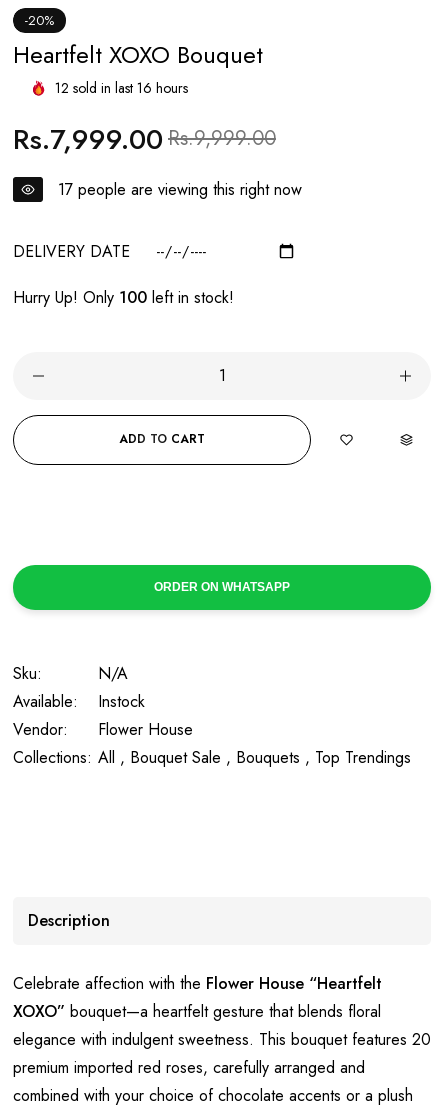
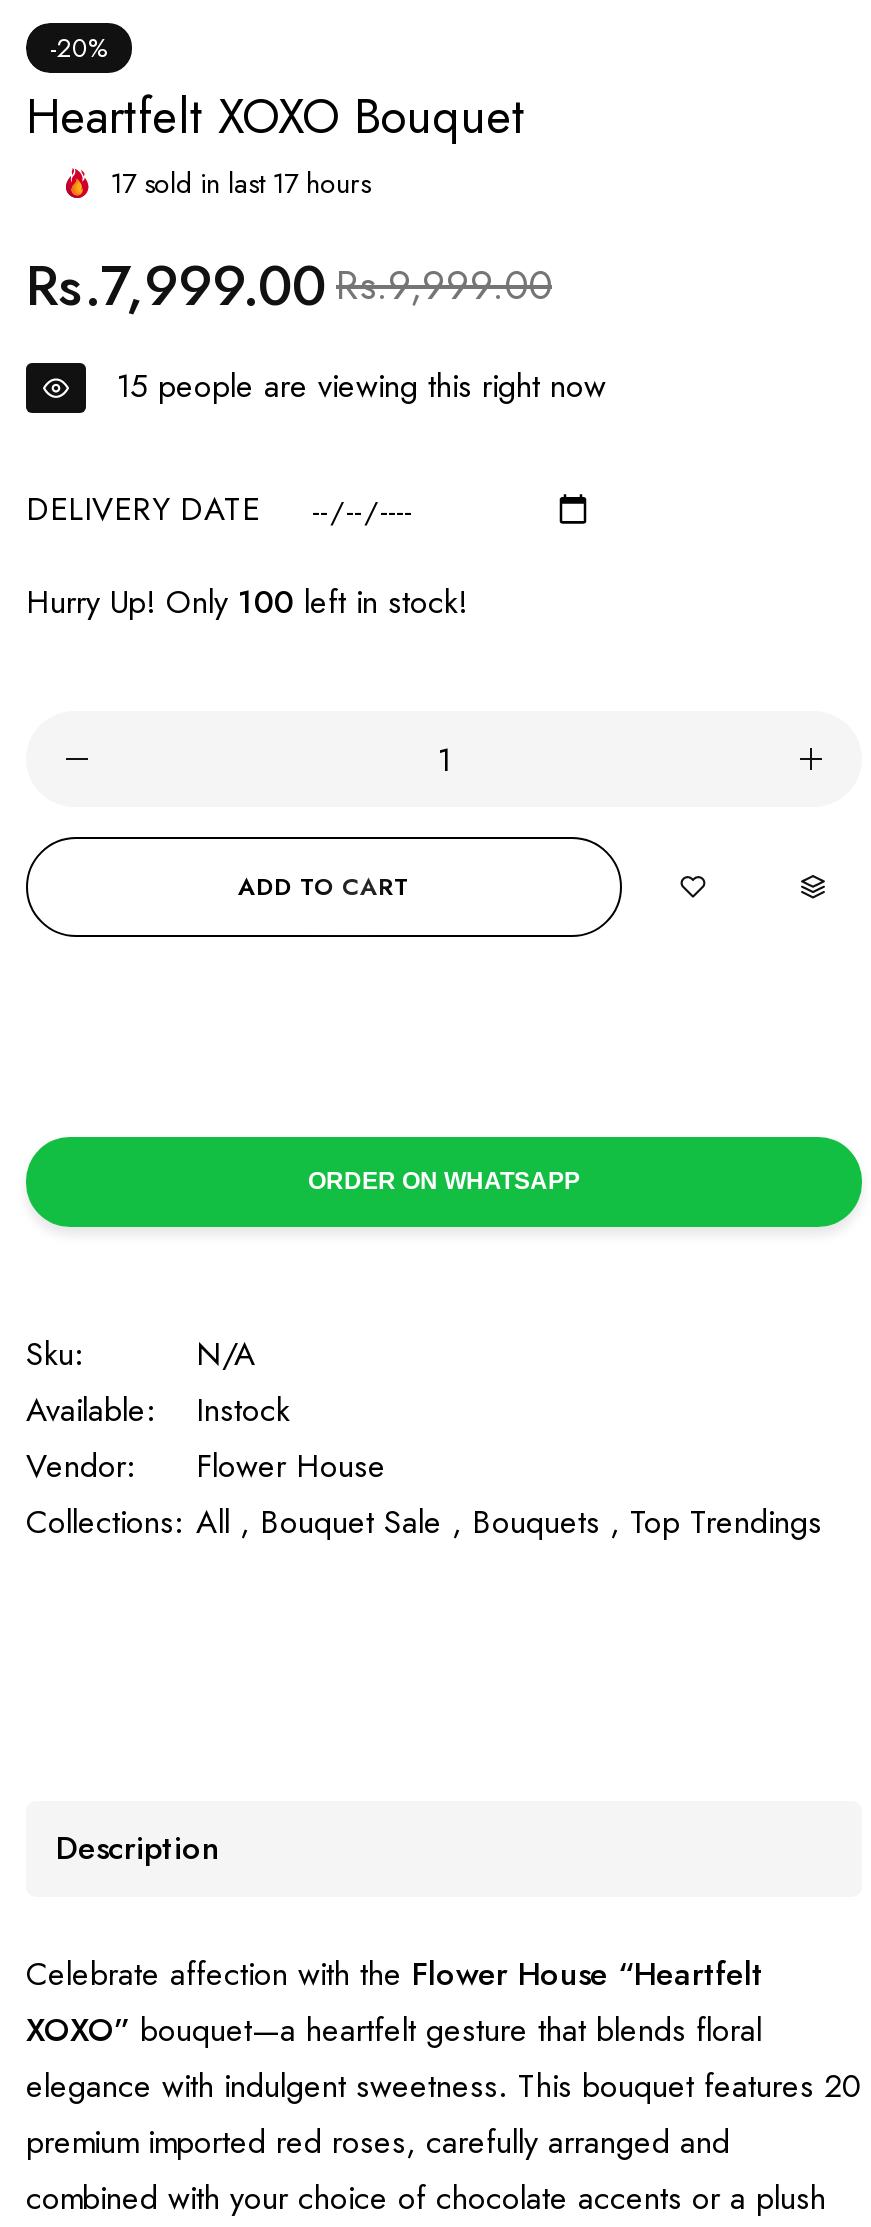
[55,78,188,98] 12 sold in last 16 hours -> [110,163,370,203] 17 sold in last 17 hours
[58,178,302,201] 17 people are viewing this right now -> [116,363,606,409] 15 people are viewing this right now

